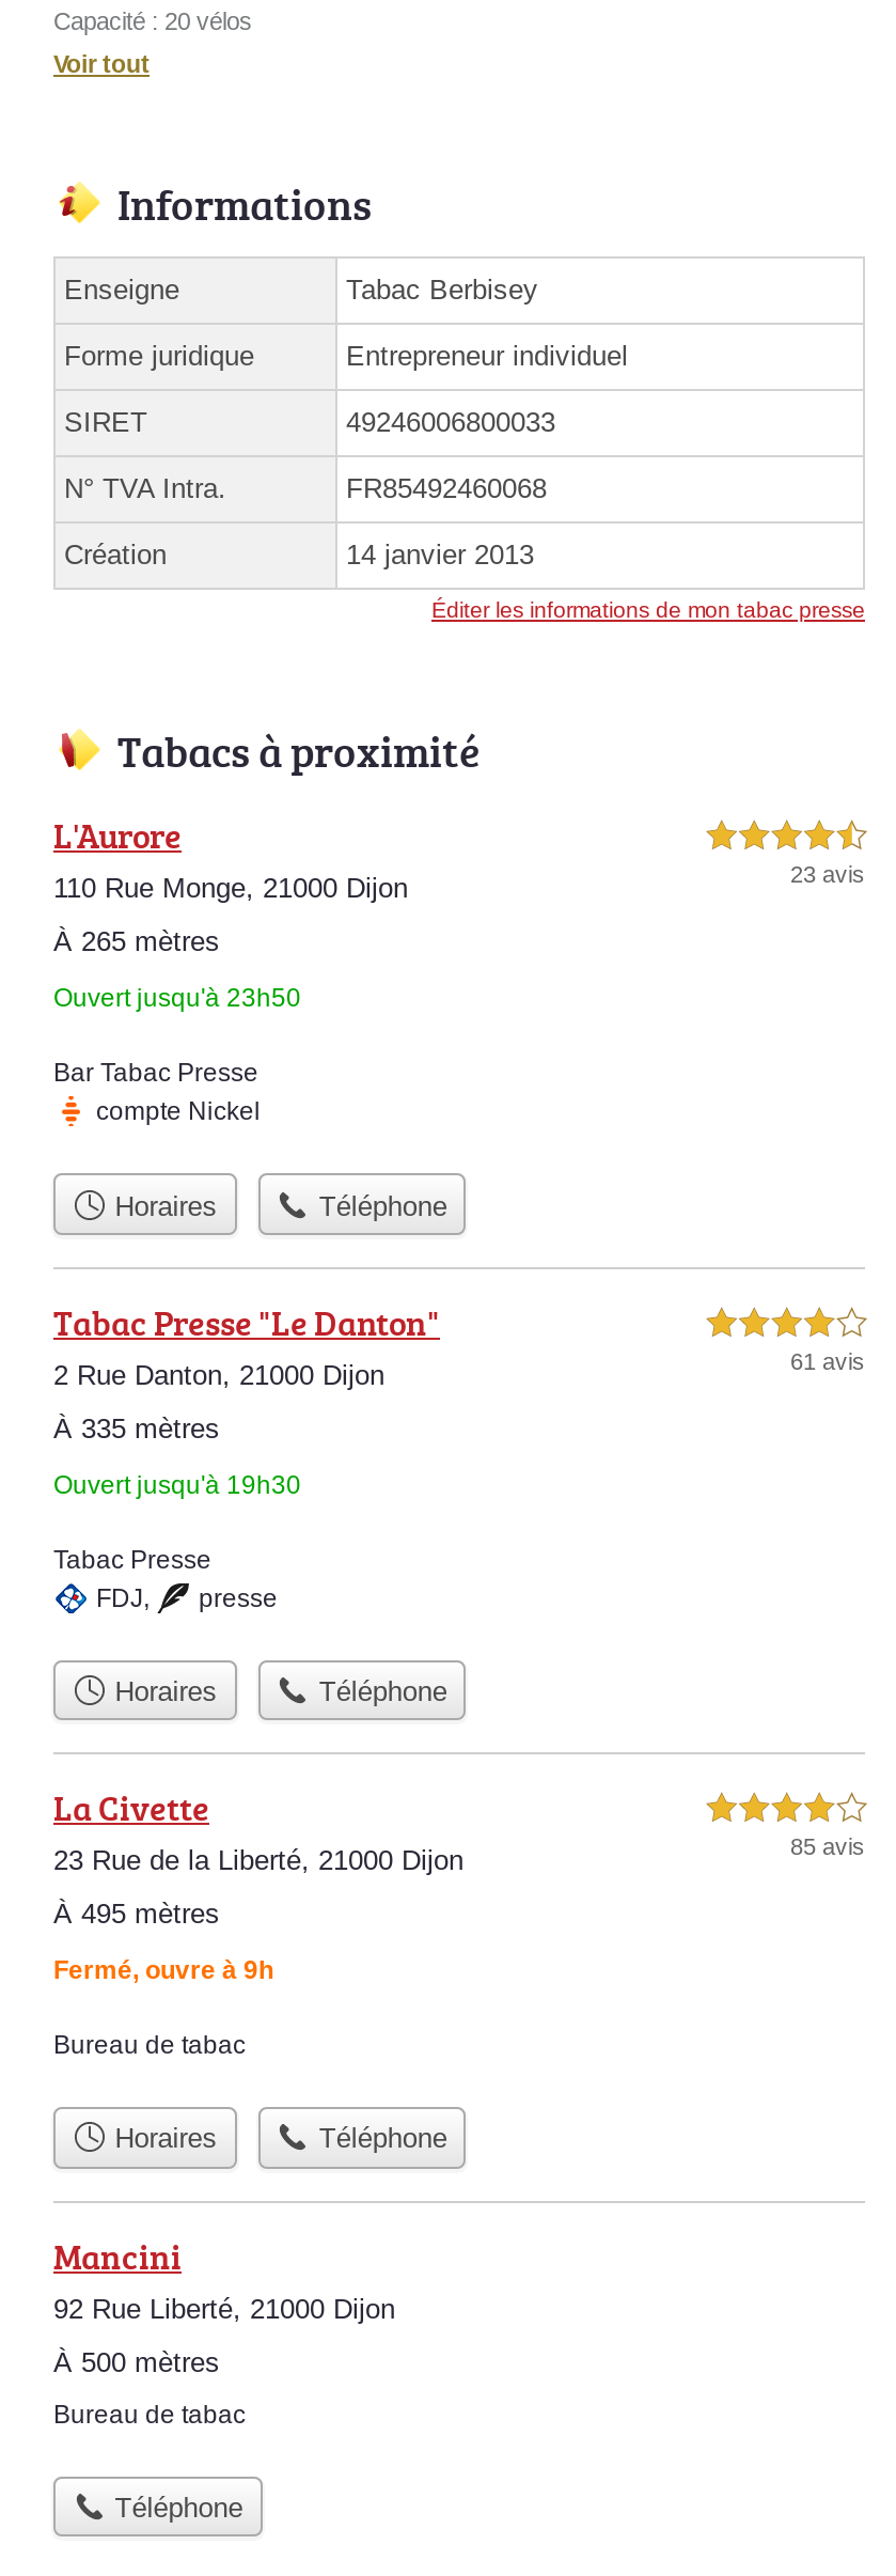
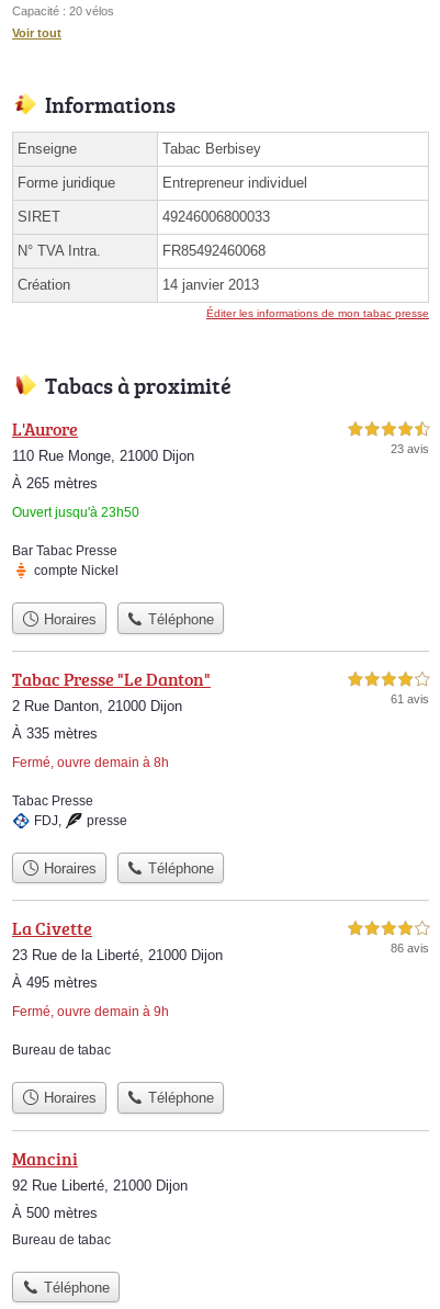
[53,1470,301,1500] Ouvert jusqu'à 19h30 -> [12,755,169,770] Fermé, ouvre demain à 8h
[790,1834,865,1859] 85 avis -> [391,942,429,955] 86 avis
[53,1955,273,1985] Fermé, ouvre à 9h -> [12,1004,169,1019] Fermé, ouvre demain à 9h

